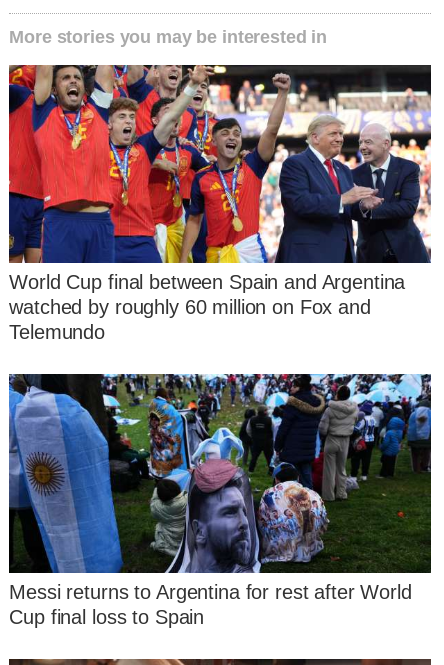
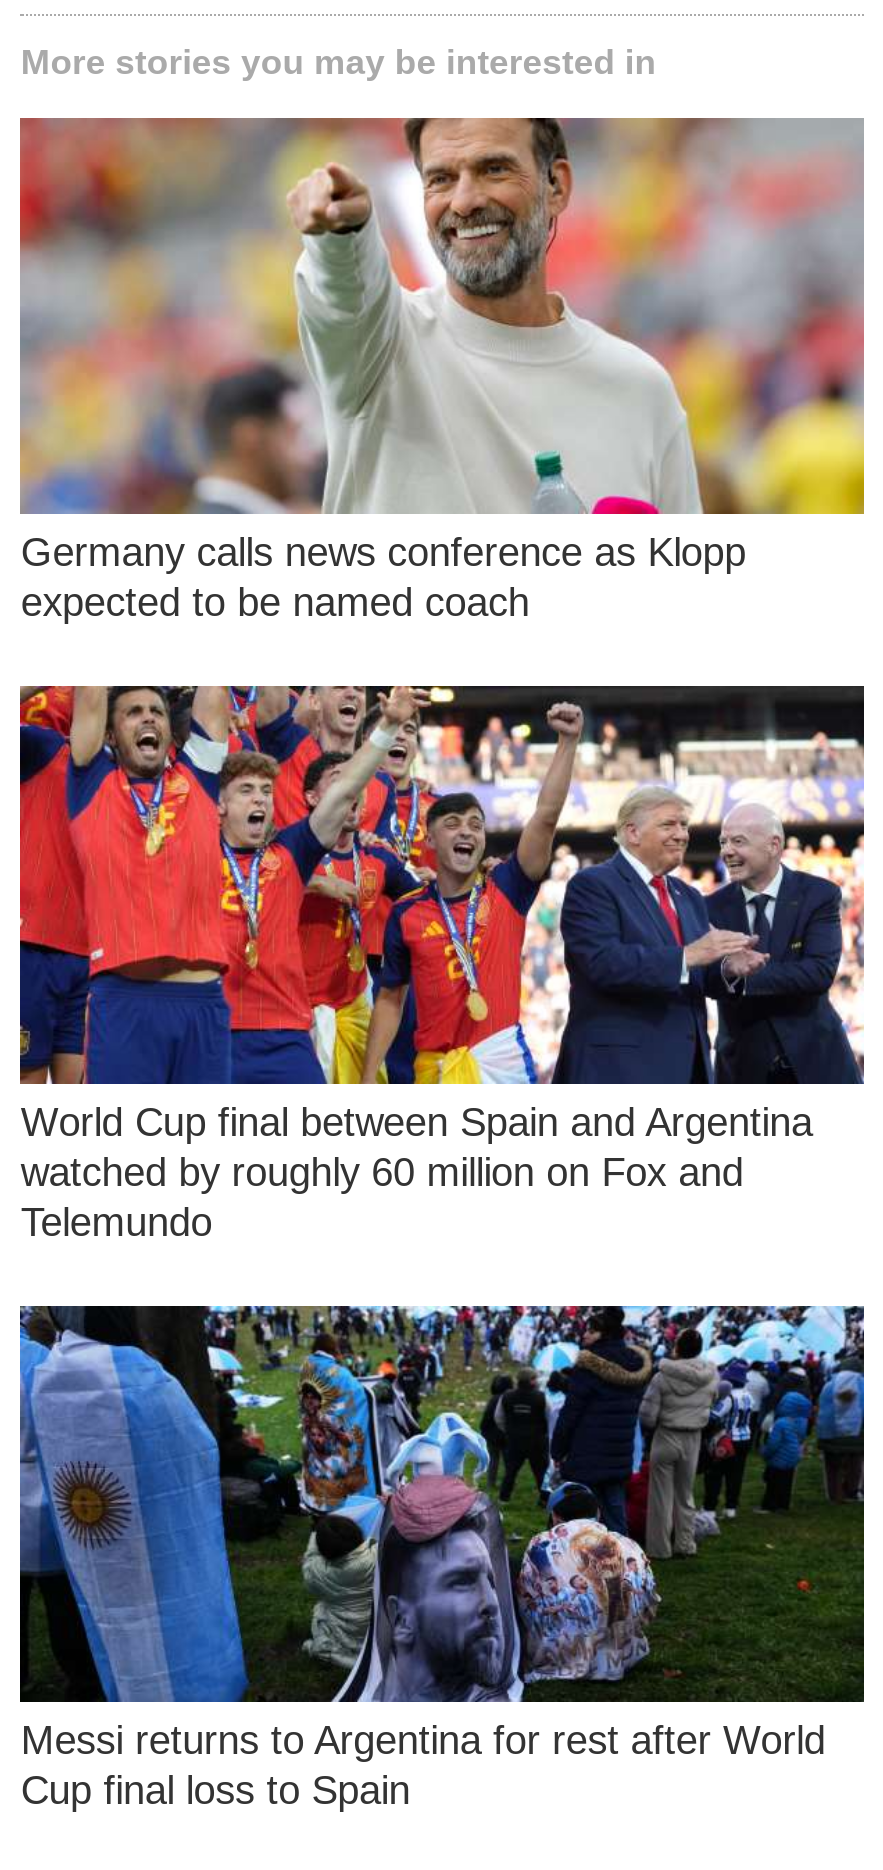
none -> [18,116,866,624] [image] | Germany calls news conference as Klopp | expected to be named coach

